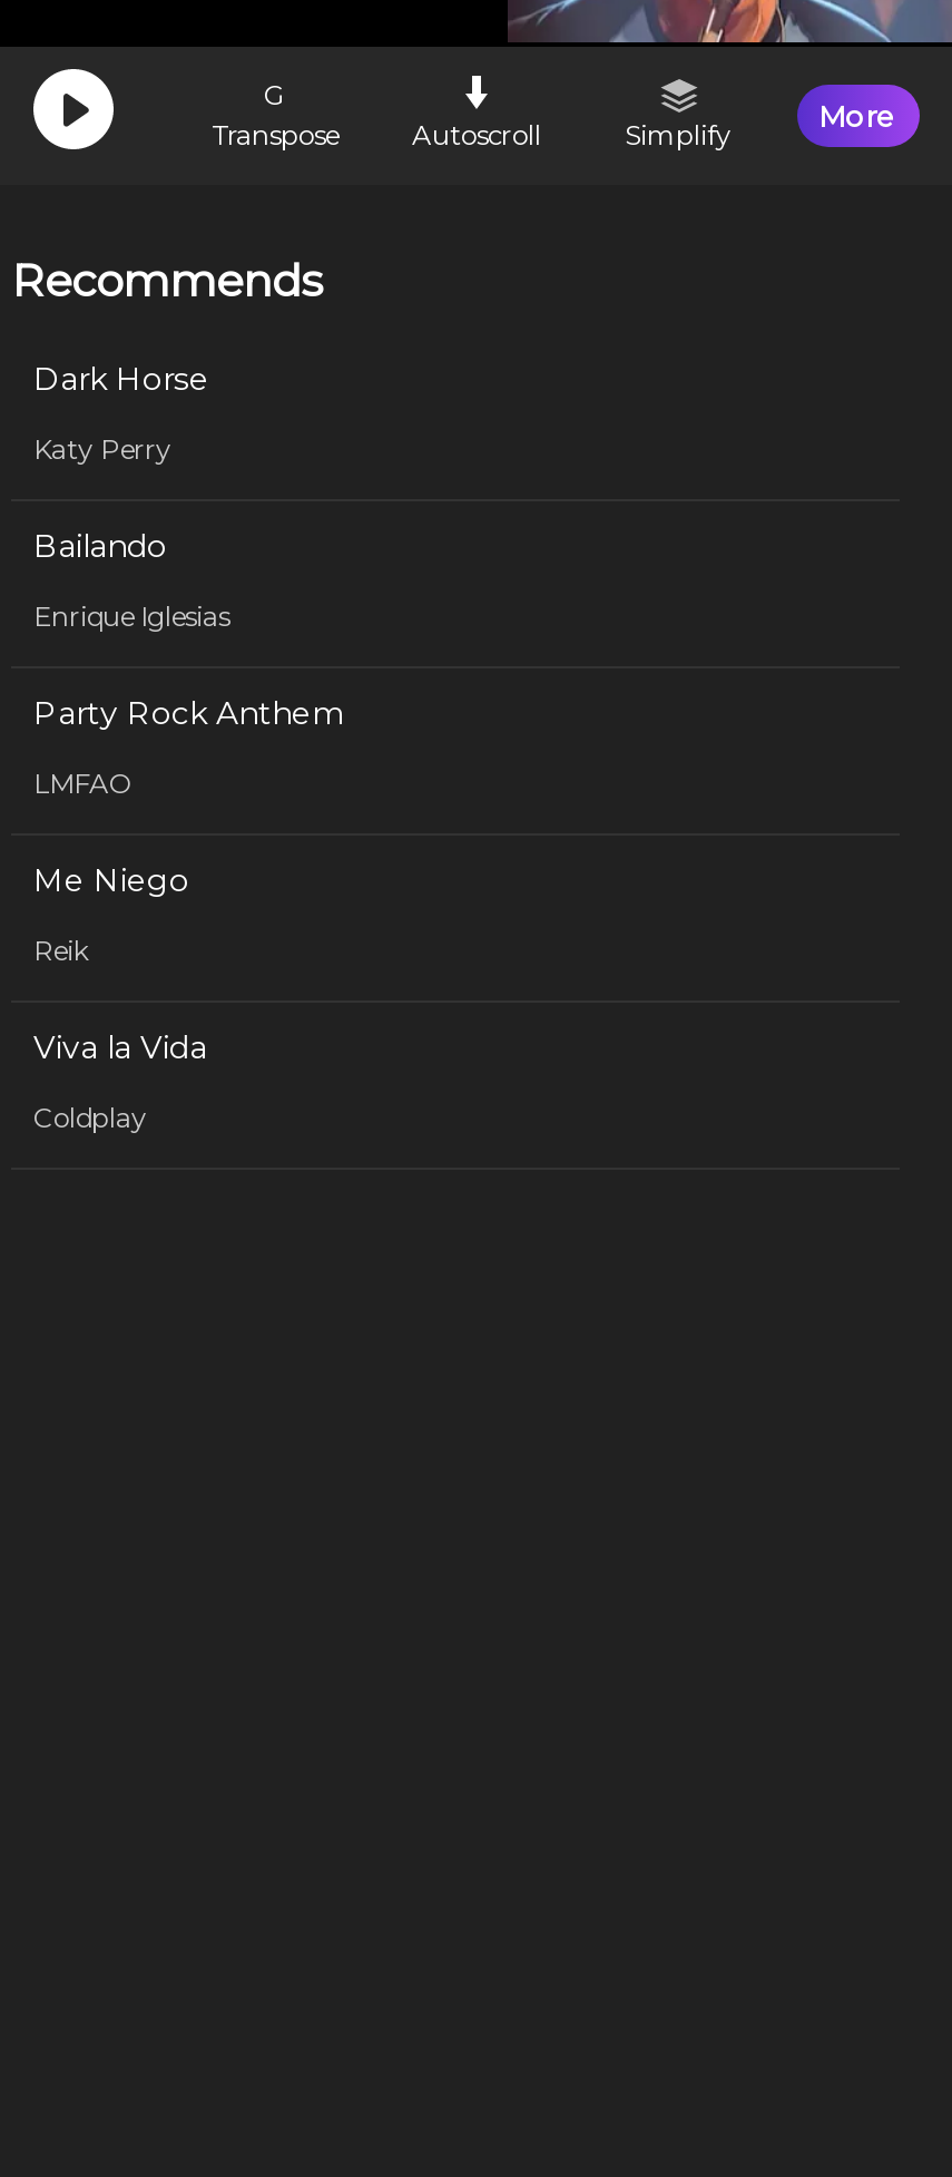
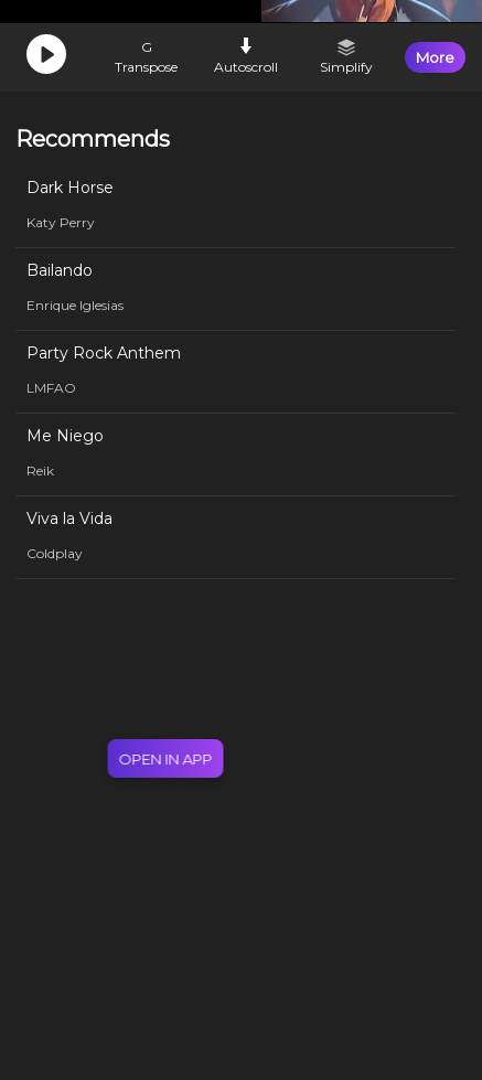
none -> [119,750,213,767] OPEN IN APP

